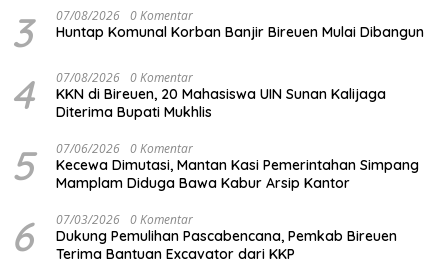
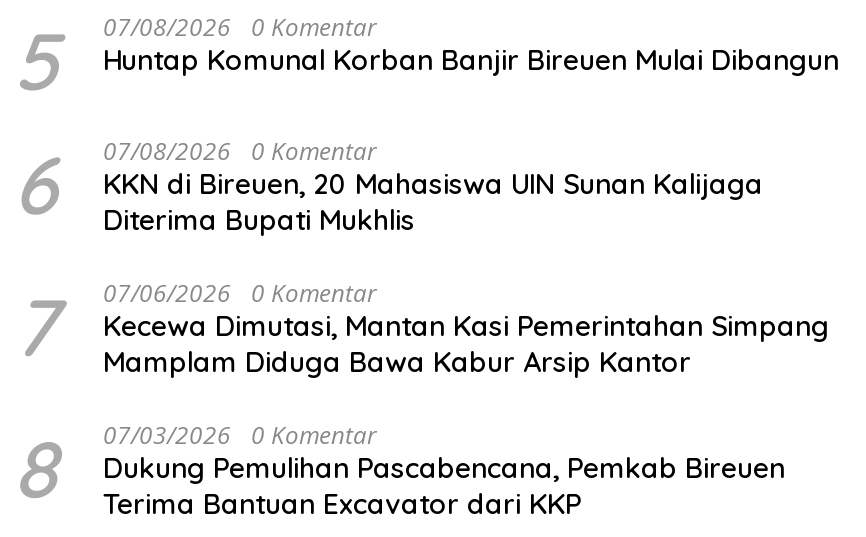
[11,7,424,57] 3 07/08/2026 0 Komentar Huntap Komunal Korban Banjir Bireuen Mulai Dibangun -> [13,10,839,110] 5 07/08/2026 0 Komentar Huntap Komunal Korban Banjir Bireuen Mulai Dibangun
[11,69,386,119] 4 07/08/2026 0 Komentar KKN di Bireuen, 20 Mahasiswa UIN Sunan Kalijaga -> [13,134,763,234] 6 07/08/2026 0 Komentar KKN di Bireuen, 20 Mahasiswa UIN Sunan Kalijaga
[11,140,419,192] 5 07/06/2026 0 Komentar Kecewa Dimutasi, Mantan Kasi Pemerintahan Simpang Mamplam Diduga Bawa Kabur Arsip Kantor -> [13,276,829,380] 7 07/06/2026 0 Komentar Kecewa Dimutasi, Mantan Kasi Pemerintahan Simpang Mamplam Diduga Bawa Kabur Arsip Kantor
[11,211,397,263] 6 07/03/2026 0 Komentar Dukung Pemulihan Pascabencana, Pemkab Bireuen Terima Bantuan Excavator dari KKP -> [13,418,785,522] 8 07/03/2026 0 Komentar Dukung Pemulihan Pascabencana, Pemkab Bireuen Terima Bantuan Excavator dari KKP

